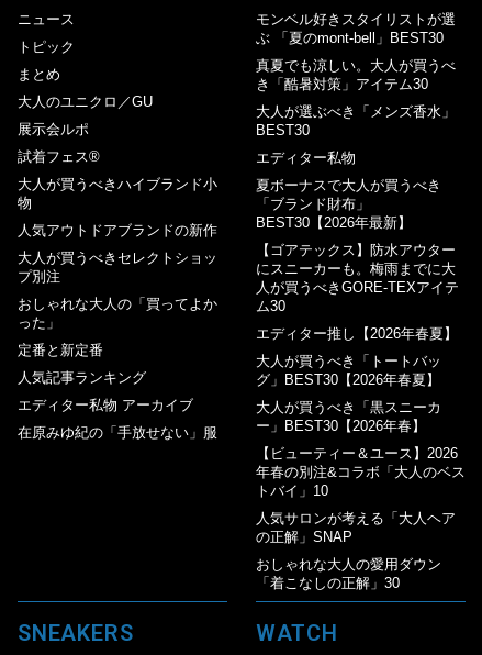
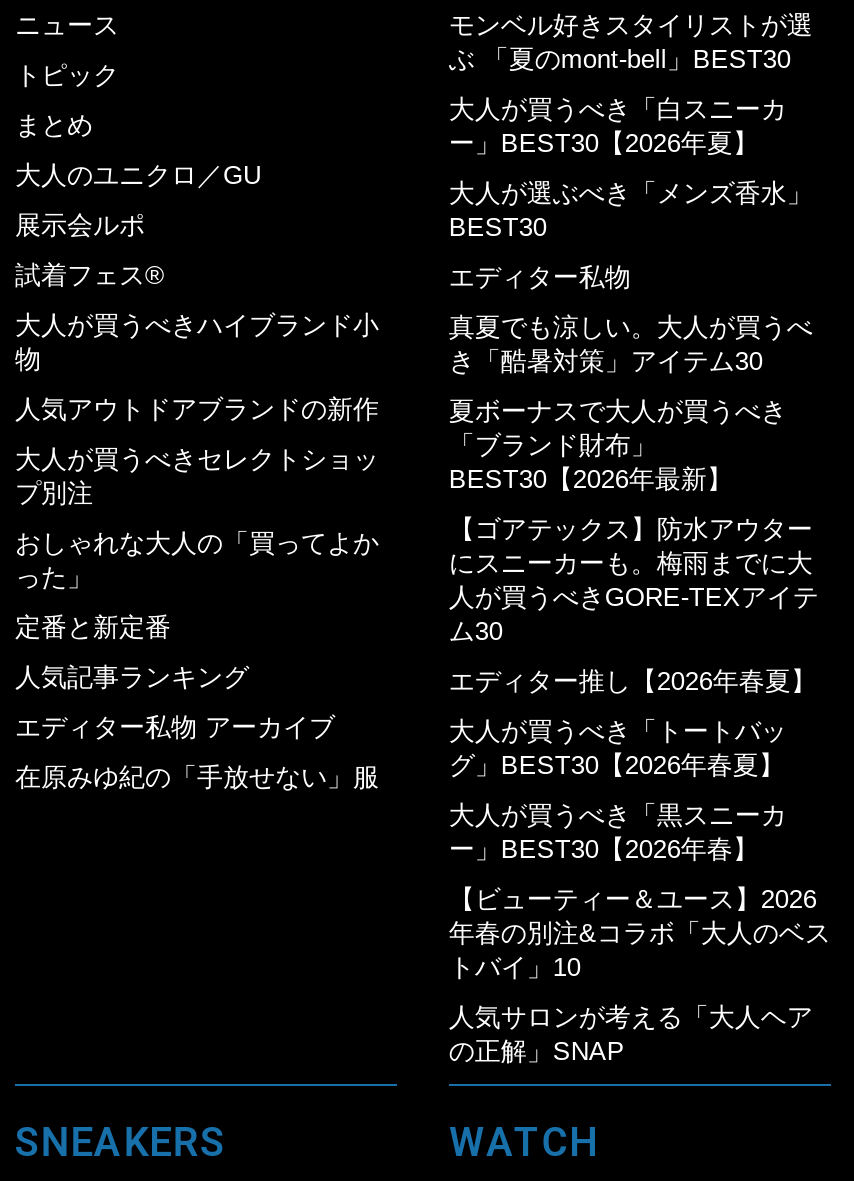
moved [256,57,456,92] -> [449,311,813,375]: 真夏でも涼しい。大人が買うべ | き「酷暑対策」アイテム30
none -> [449,93,787,157] 大人が買うべき「白スニーカ | ー」BEST30【2026年夏】
moved [256,176,465,545] -> [449,395,831,1065]: 夏ボーナスで大人が買うべき | 「ブランド財布」 | BEST30【2026年最新】 | ... | 人気サロンが考える「大人ヘア | の正解」SNAP
[256,556,441,591] おしゃれな大人の愛用ダウン | 「着こなしの正解」30 -> none

